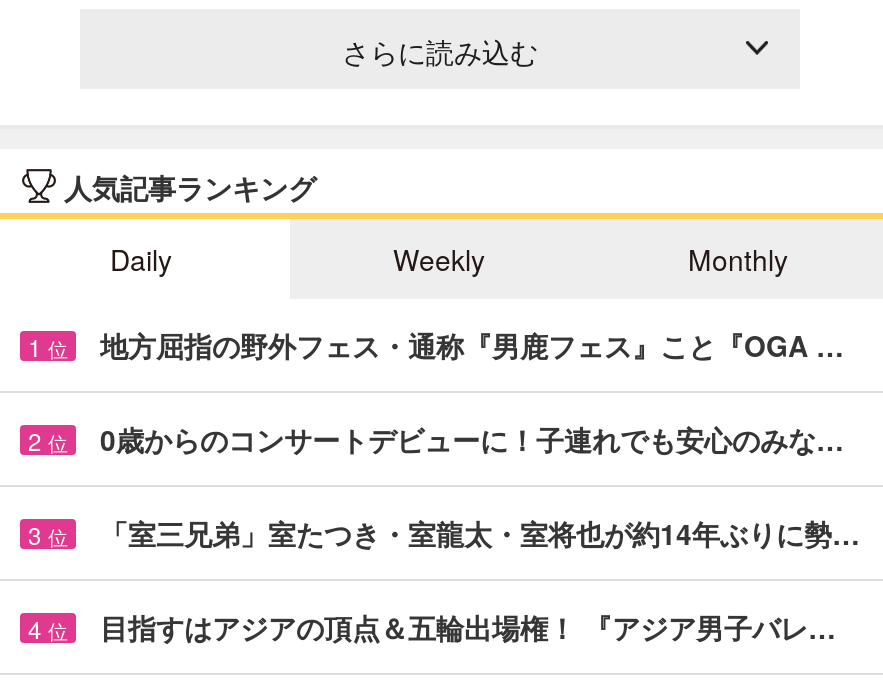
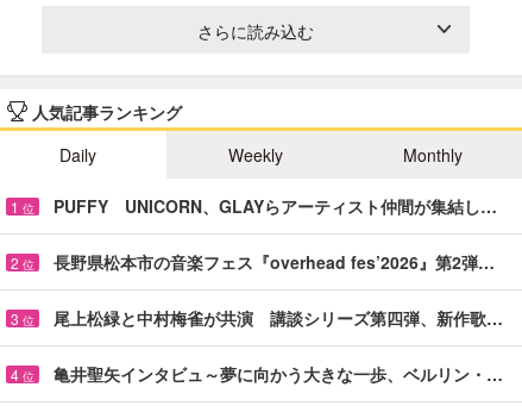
[100,325,844,365] 地方屈指の野外フェス・通称『男鹿フェス』こと『OGA … -> [54,194,497,218] PUFFY UNICORN、GLAYらアーティスト仲間が集結し…
[100,419,844,459] 0歳からのコンサートデビューに！子連れでも安心のみな… -> [54,250,495,274] 長野県松本市の音楽フェス『overhead fes’2026』第2弾…
[100,513,860,553] 「室三兄弟」室たつき・室龍太・室将也が約14年ぶりに勢… -> [54,306,503,330] 尾上松緑と中村梅雀が共演 講談シリーズ第四弾、新作歌…
[100,607,836,647] 目指すはアジアの頂点＆五輪出場権！ 『アジア男子バレ… -> [54,362,503,386] 亀井聖矢インタビュ～夢に向かう大きな一歩、ベルリン・…

